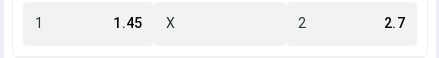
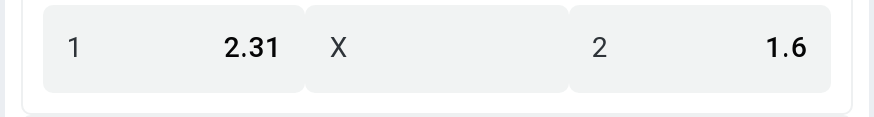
[113,15,176,31] 1.45 X -> [224,31,348,63] 2.31 X
[384,15,405,31] 2.7 -> [765,31,807,63] 1.6

